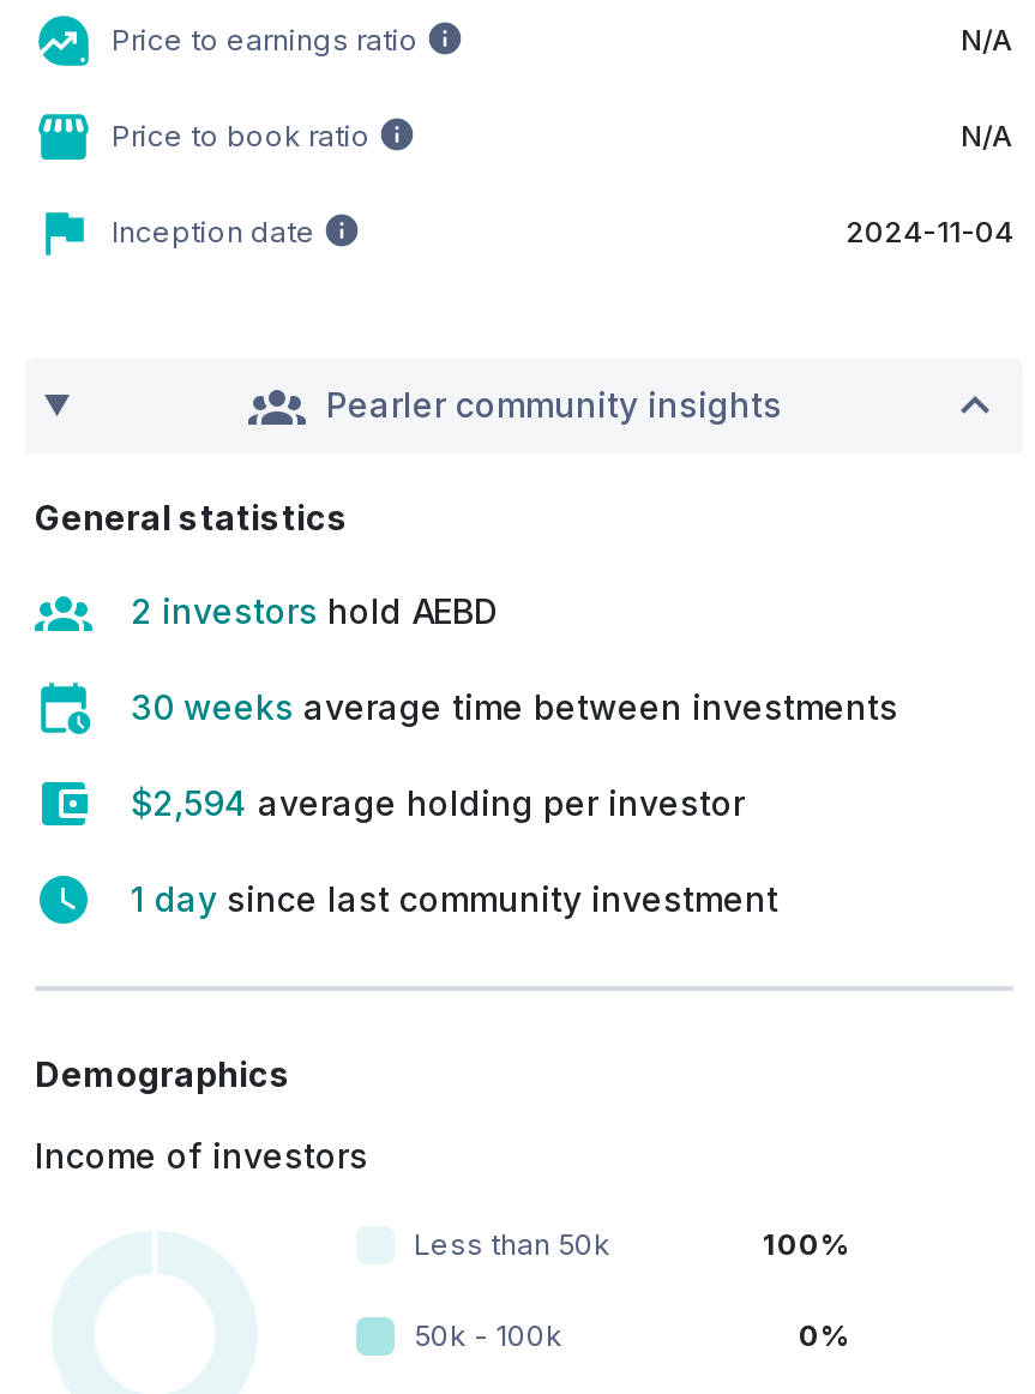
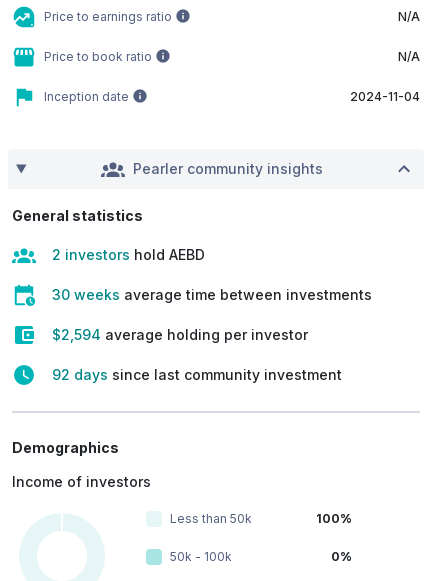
[131,878,778,919] 1 day since last community investment -> [52,366,342,383] 92 days since last community investment

